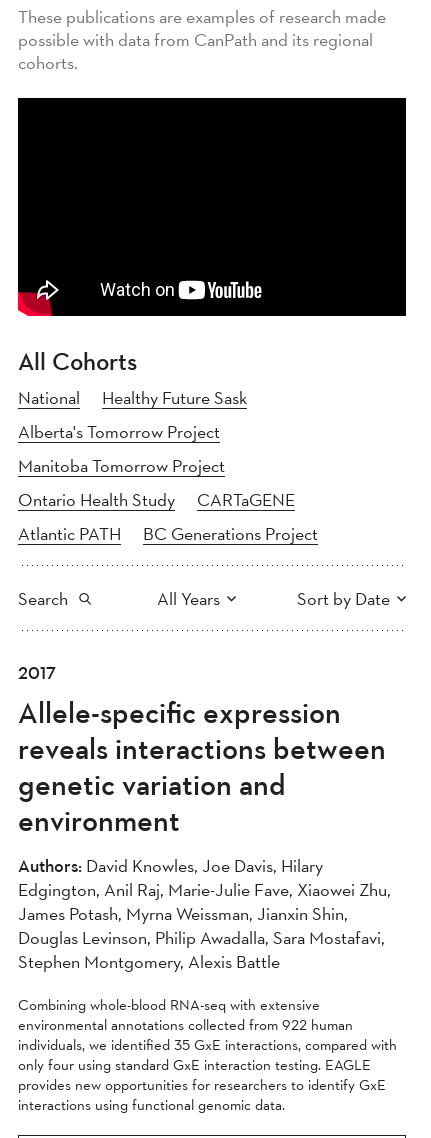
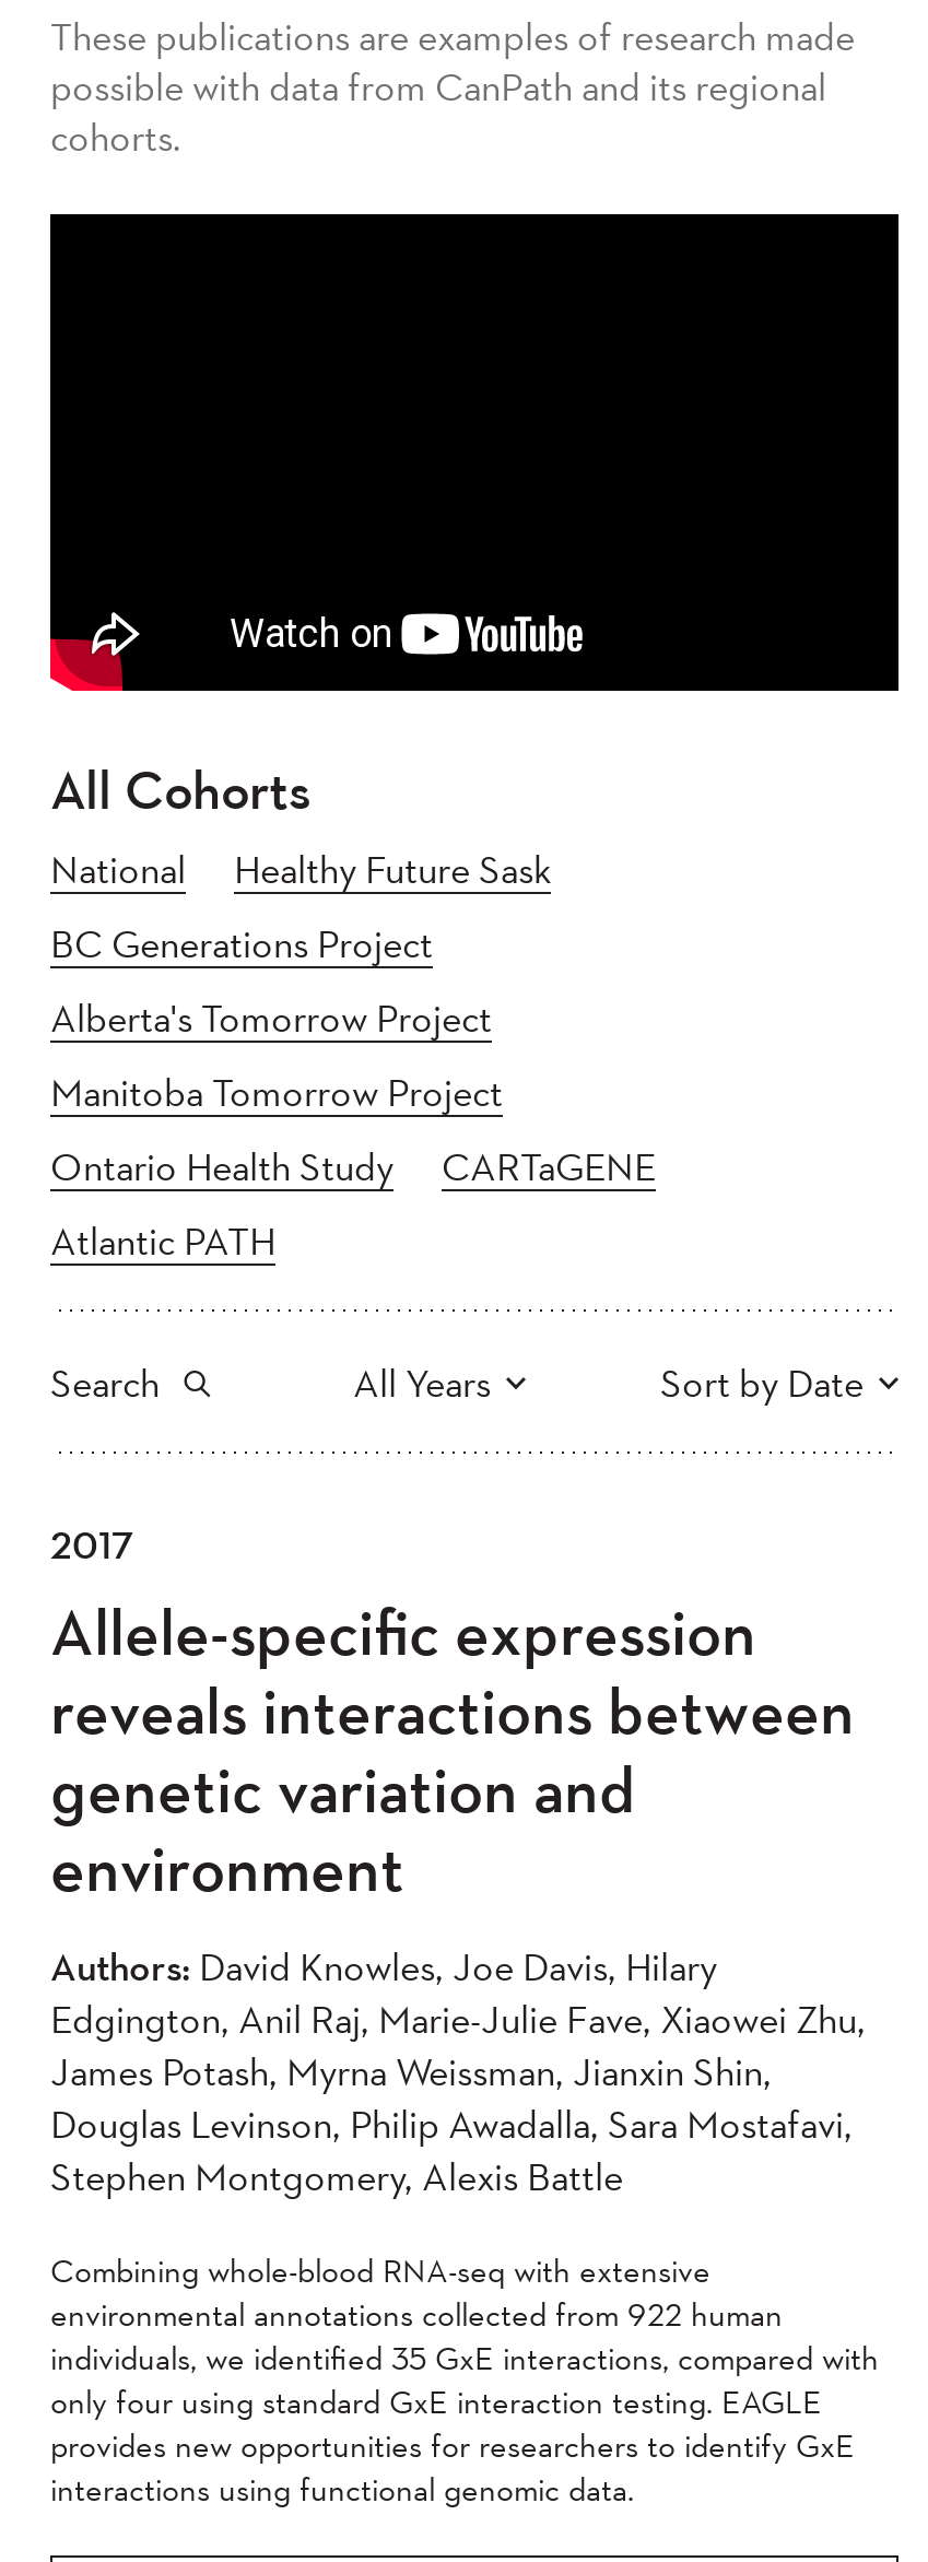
moved [143,522,318,545] -> [50,919,433,969]: BC Generations Project

